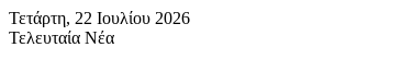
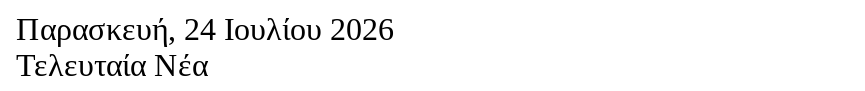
[9,9,190,27] Τετάρτη, 22 Ιουλίου 2026 -> [16,12,394,46] Παρασκευή, 24 Ιουλίου 2026

